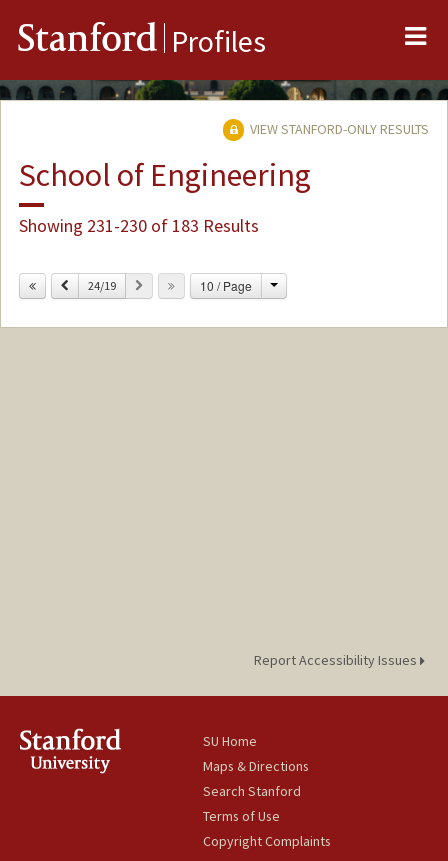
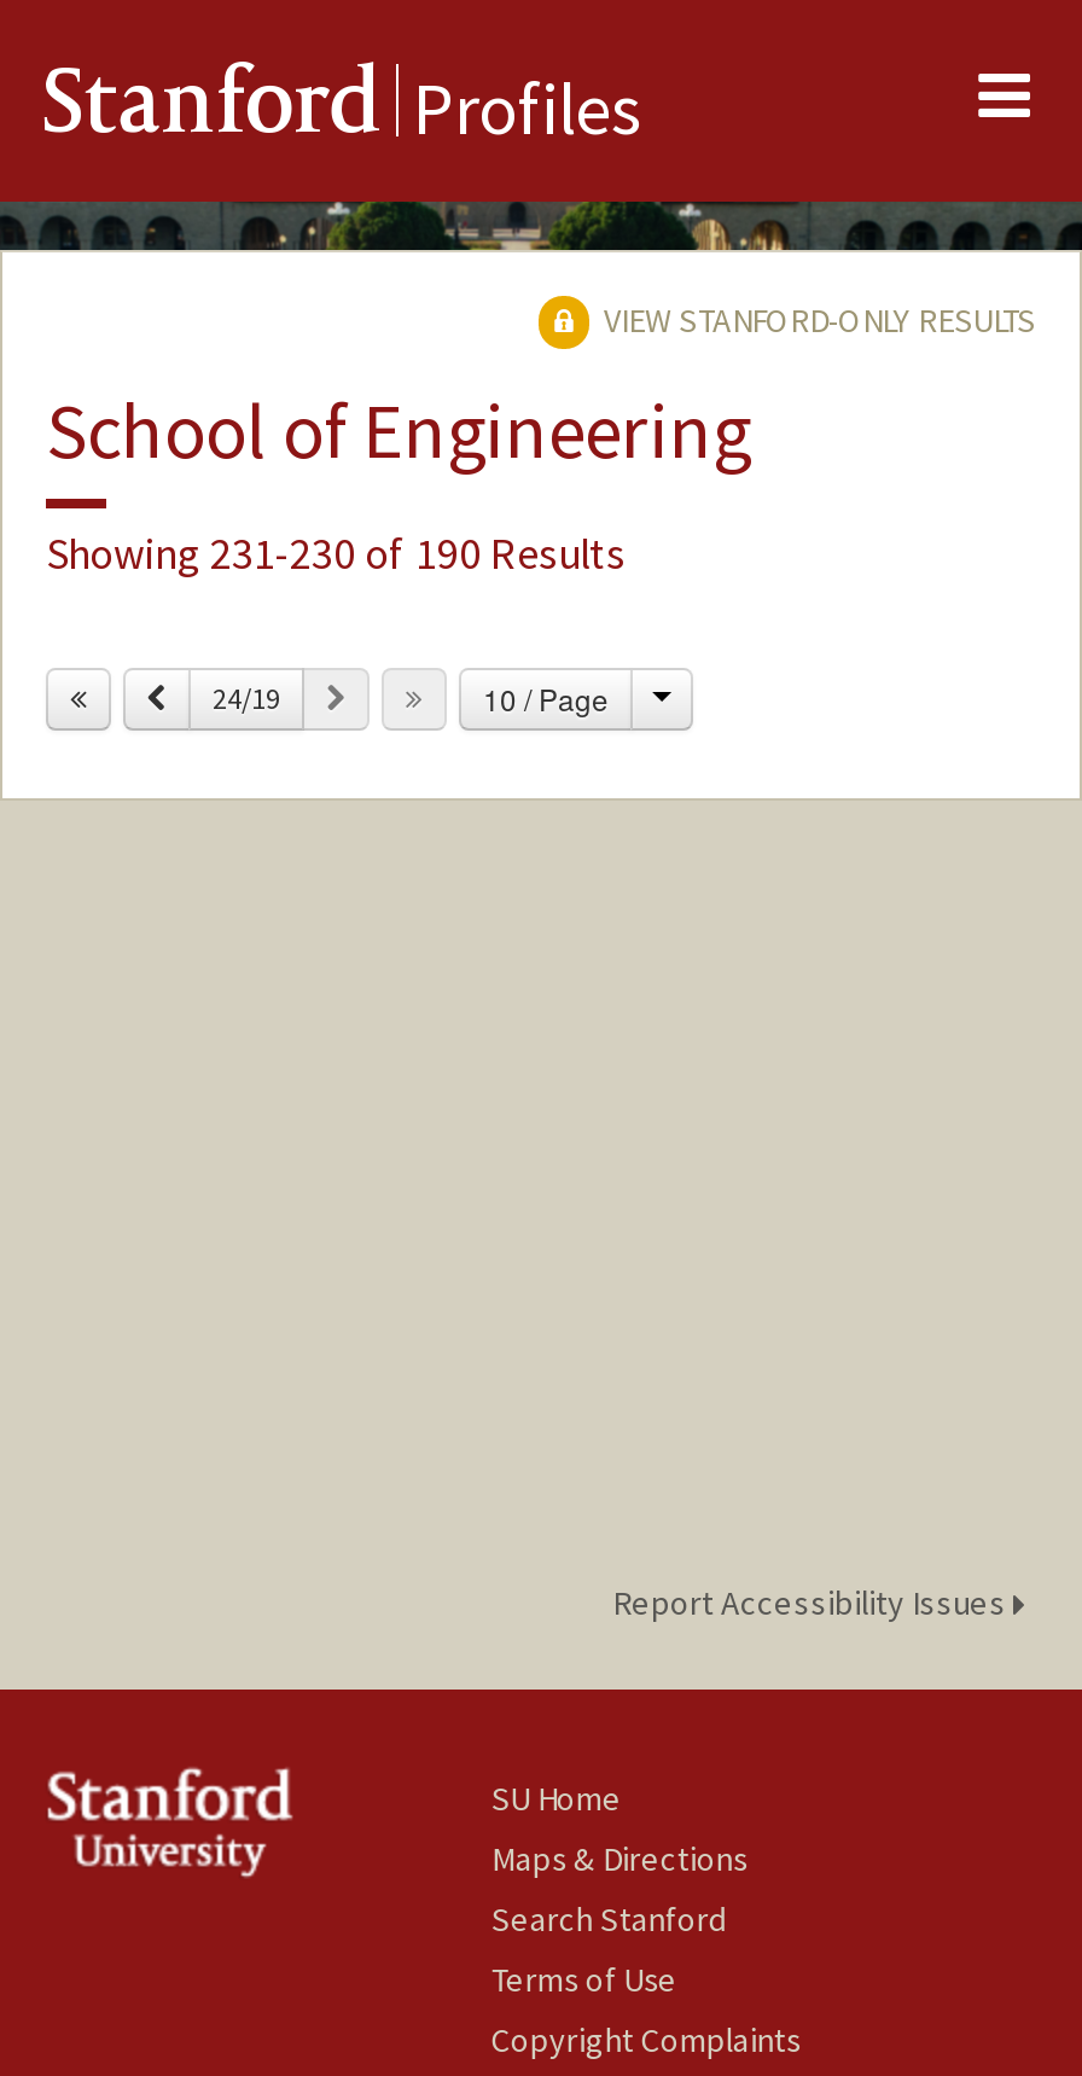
[19,214,259,237] Showing 231-230 of 183 Results -> [46,525,626,580] Showing 231-230 of 190 Results

